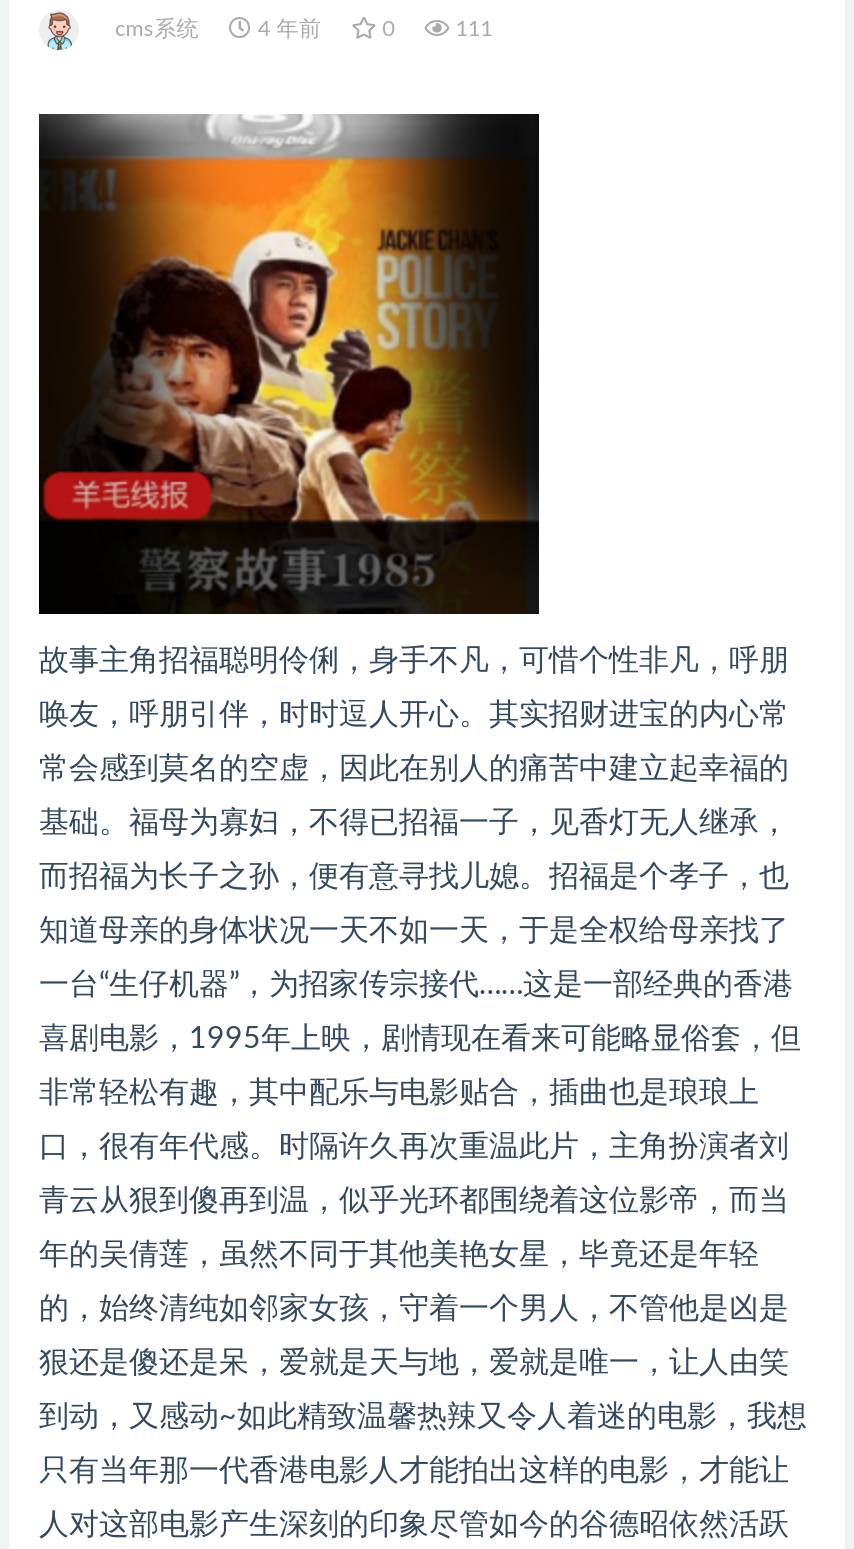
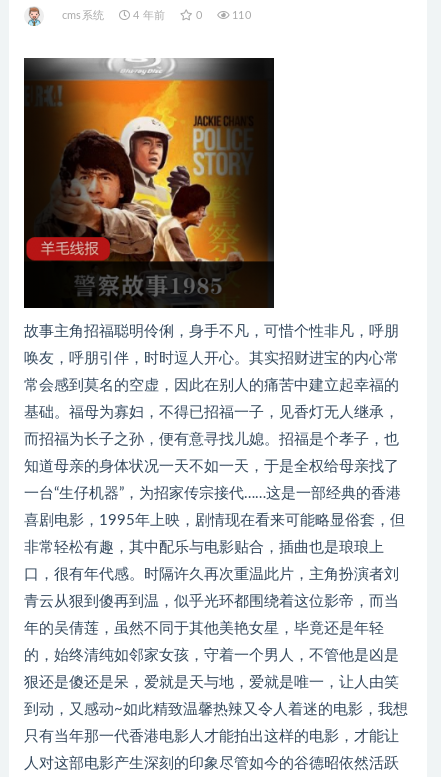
[449,18,493,40] 111 -> [229,10,251,21] 110

